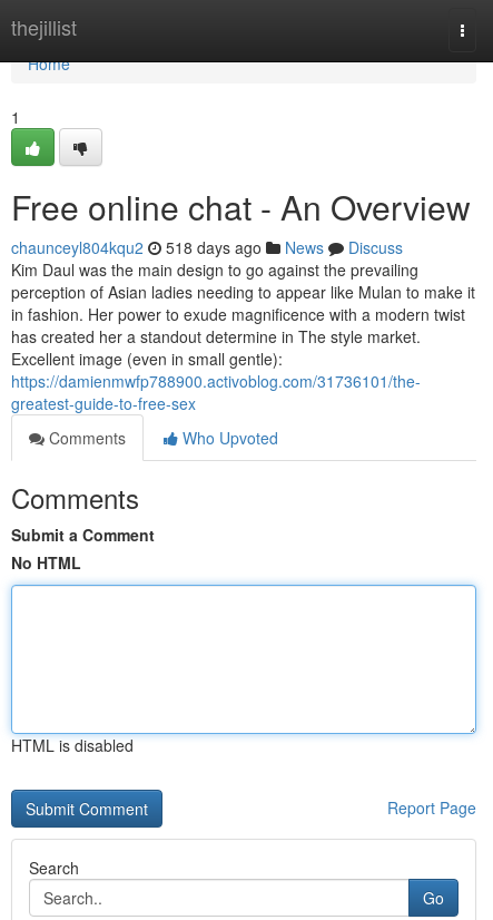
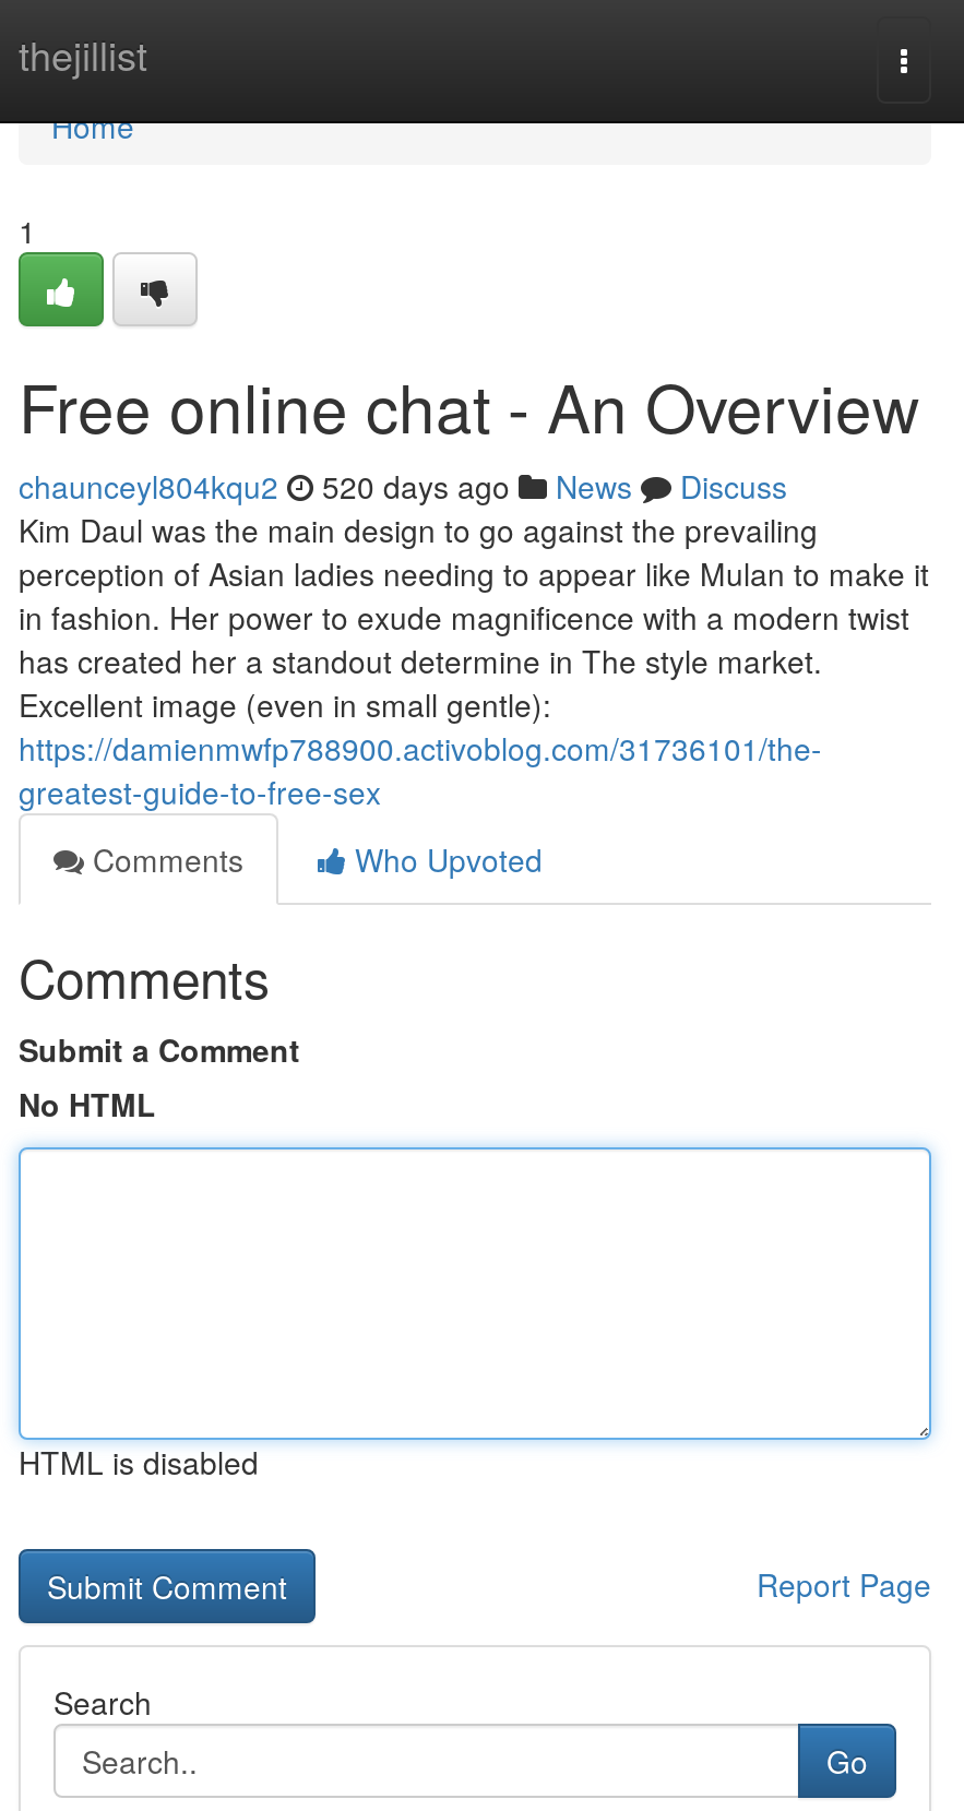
[11,236,403,258] chaunceyl804kqu2 518 days ago News Discuss -> [19,464,787,508] chaunceyl804kqu2 520 days ago News Discuss

